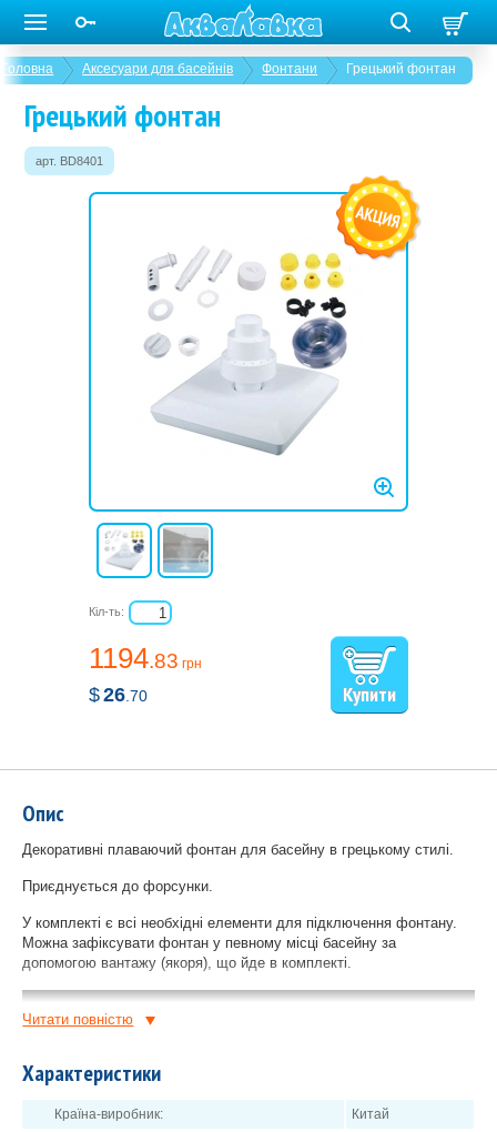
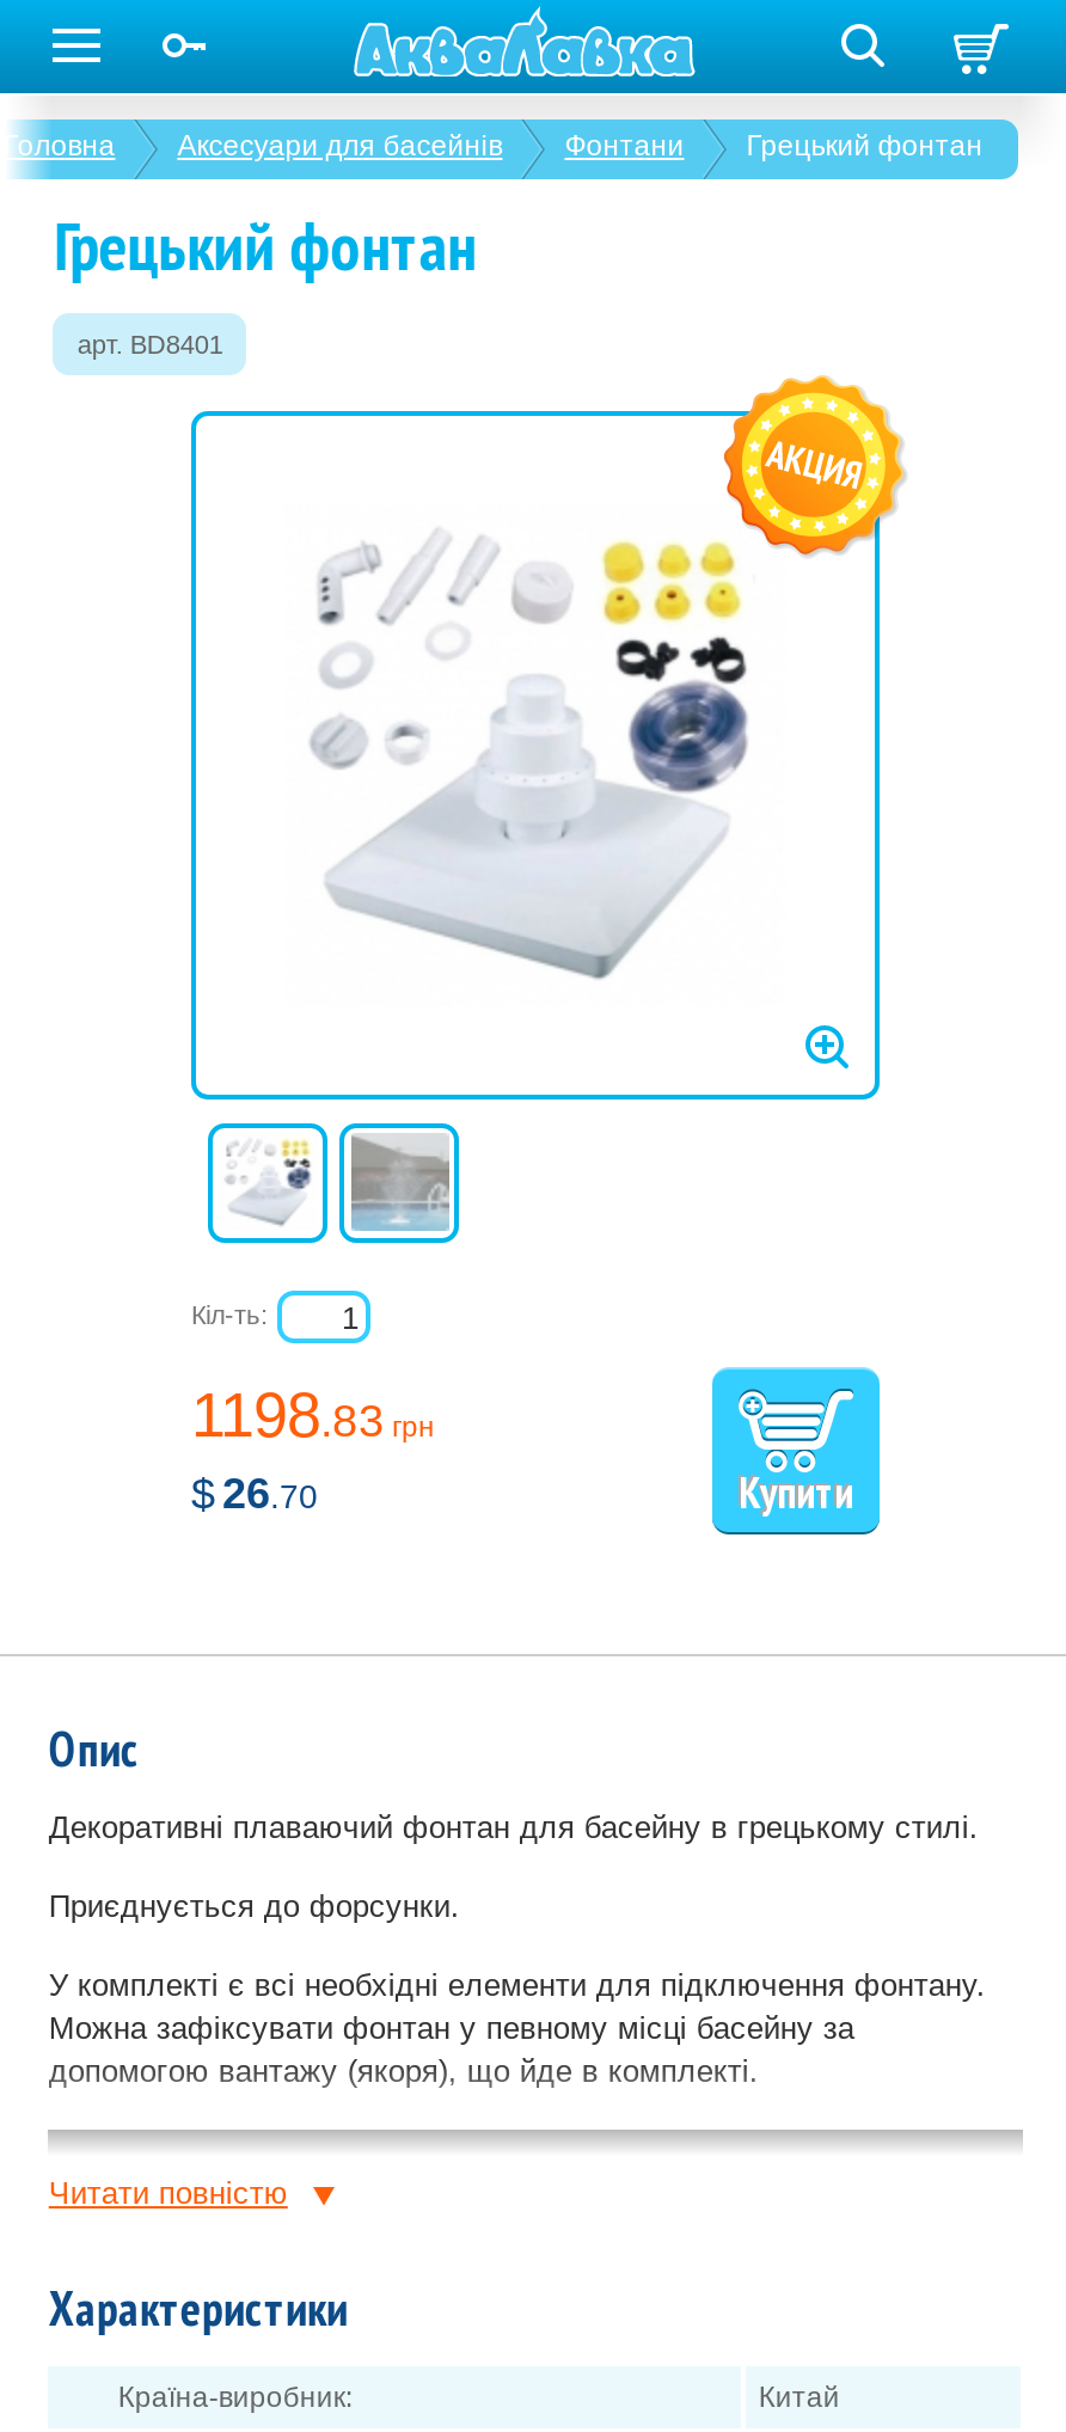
[89,641,202,675] 1194.83 грн -> [191,1379,435,1451] 1198.83 грн

